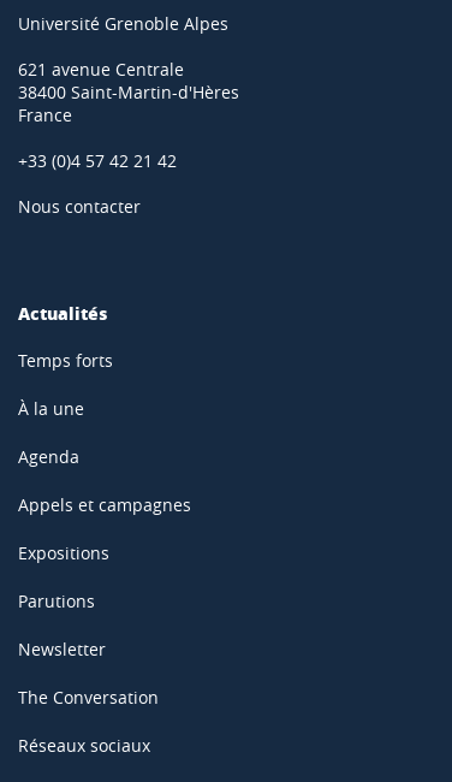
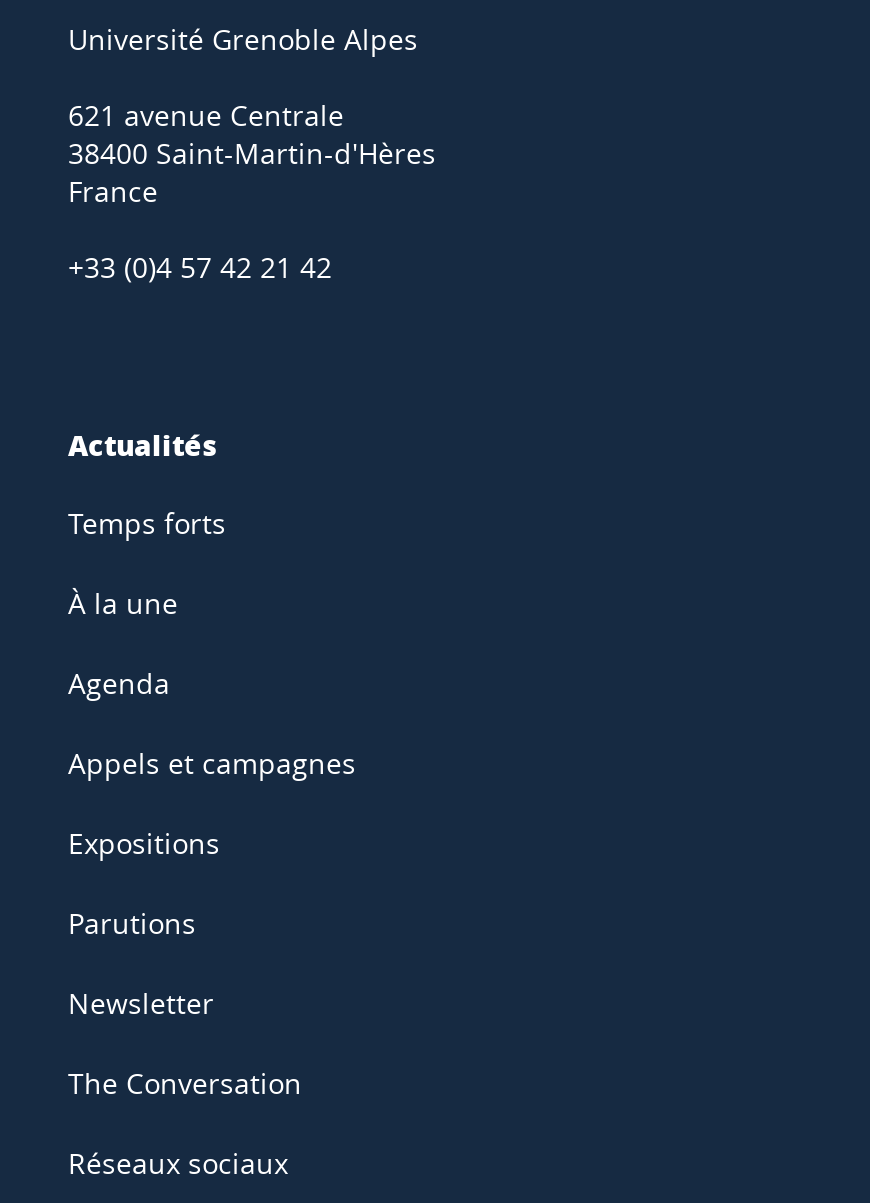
[18,195,141,218] Nous contacter -> none

